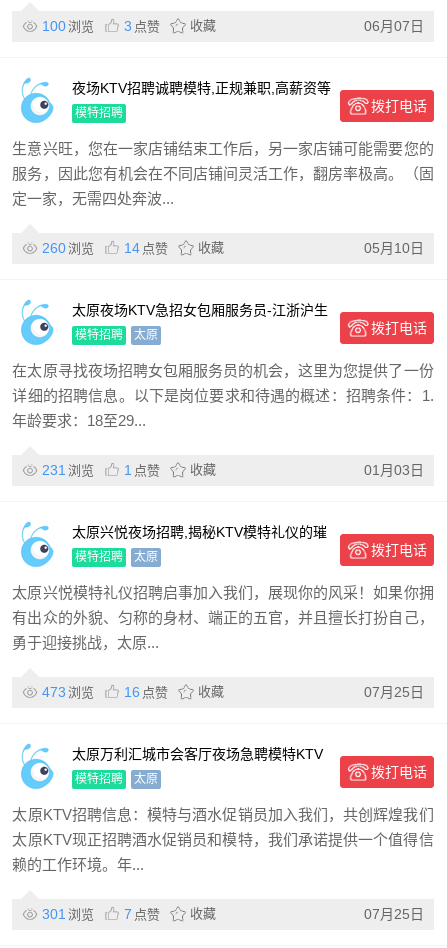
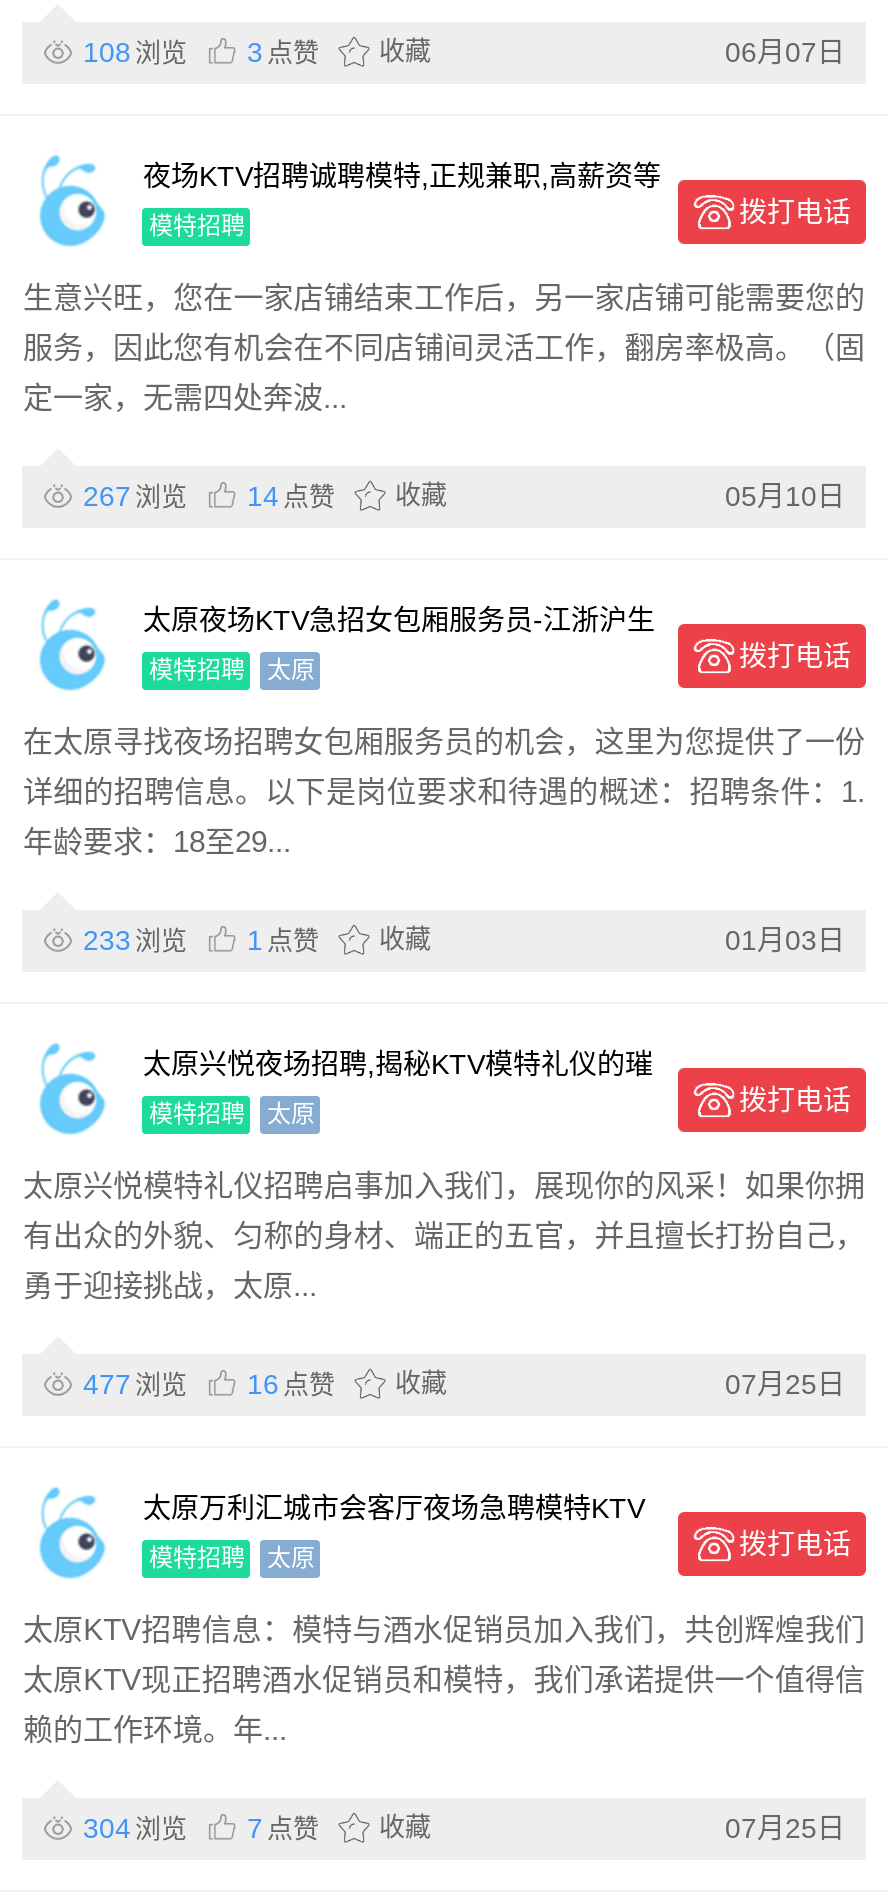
[42,18,216,34] 100 浏览 3 点赞 收藏 -> [83,36,431,68] 108 浏览 3 点赞 收藏
[42,240,224,256] 260 浏览 14 点赞 收藏 -> [83,480,447,512] 267 浏览 14 点赞 收藏
[42,462,216,478] 231 浏览 1 点赞 收藏 -> [83,924,431,956] 233 浏览 1 点赞 收藏
[42,684,224,700] 473 浏览 16 点赞 收藏 -> [83,1368,447,1400] 477 浏览 16 点赞 收藏
[42,906,216,922] 301 浏览 7 点赞 收藏 -> [83,1812,431,1844] 304 浏览 7 点赞 收藏

